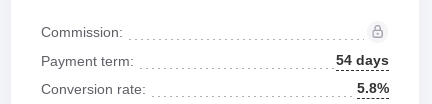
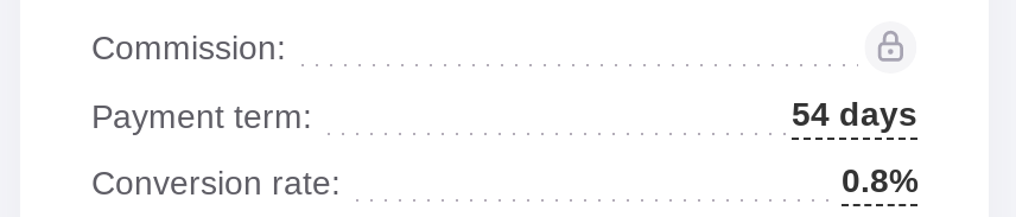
[357,80,389,96] 5.8% -> [842,161,917,199] 0.8%

